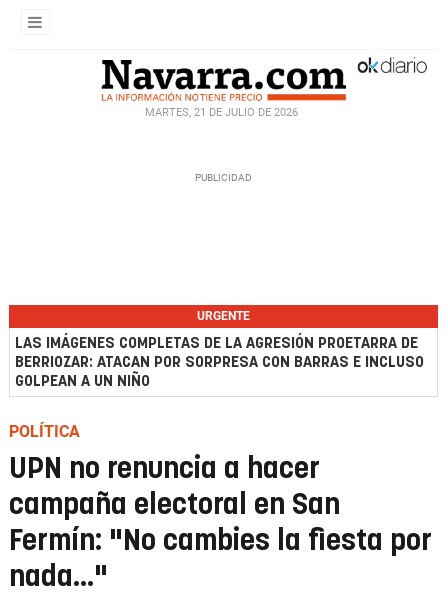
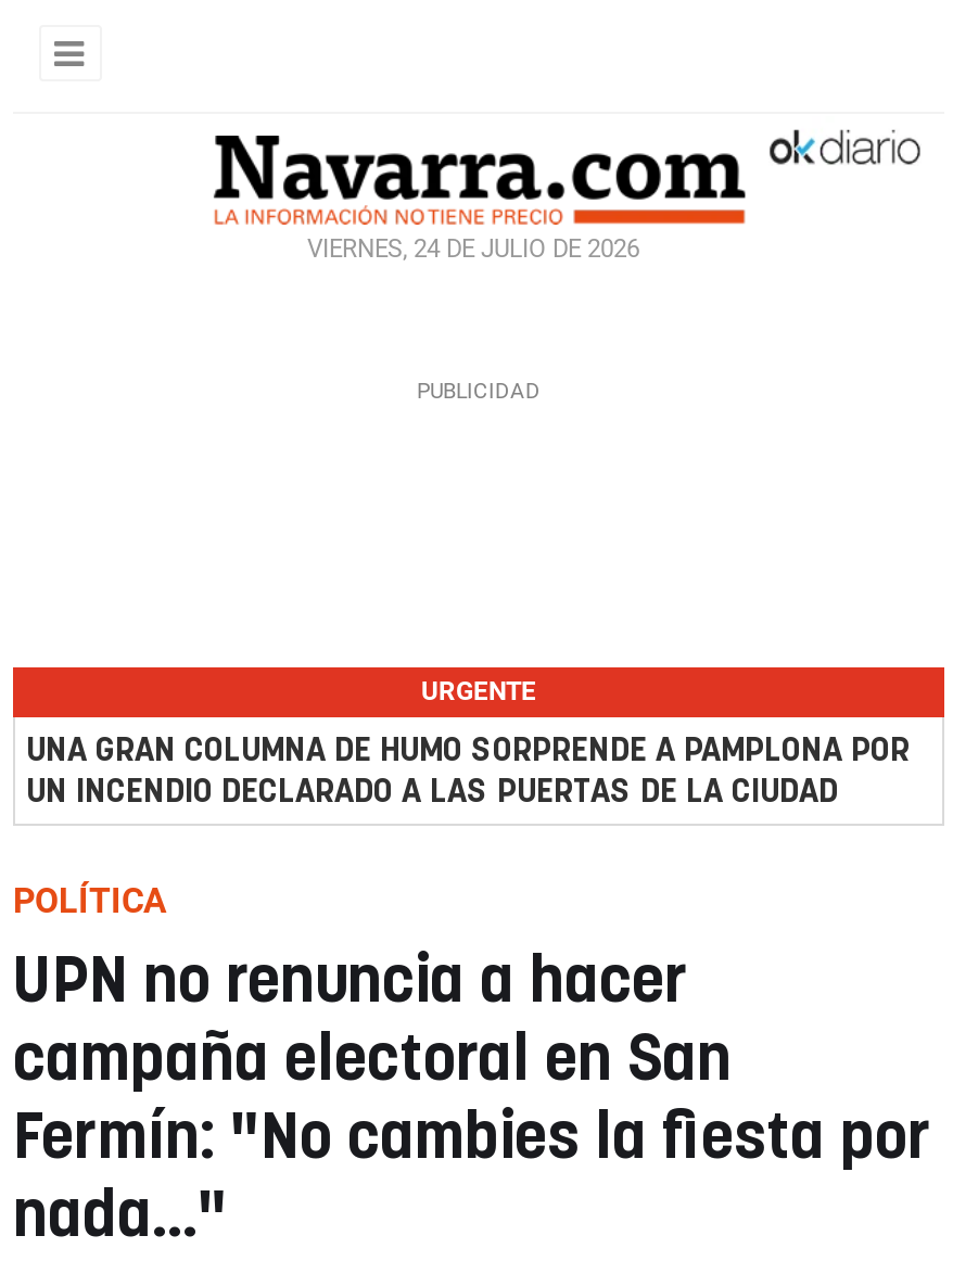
[144,106,297,119] MARTES, 21 DE JULIO DE 2026 -> [307,235,639,263] VIERNES, 24 DE JULIO DE 2026
[15,336,424,389] LAS IMÁGENES COMPLETAS DE LA AGRESIÓN PROETARRA DE | BERRIOZAR: ATACAN POR SORPRESA CON BARRAS E INCLUSO | GOLPEAN A UN NIÑO -> [26,735,910,808] UNA GRAN COLUMNA DE HUMO SORPRENDE A PAMPLONA POR | UN INCENDIO DECLARADO A LAS PUERTAS DE LA CIUDAD

